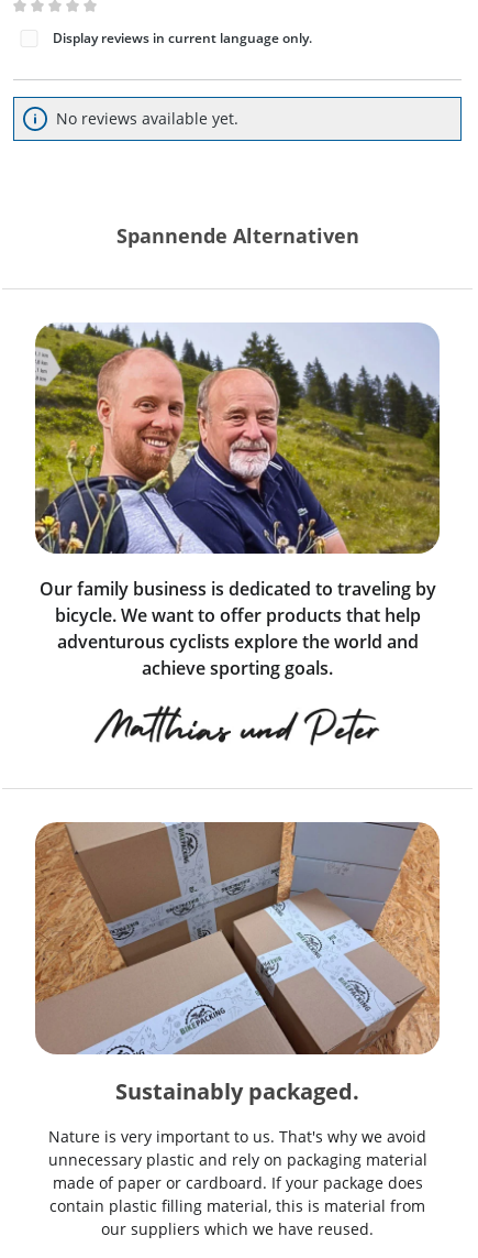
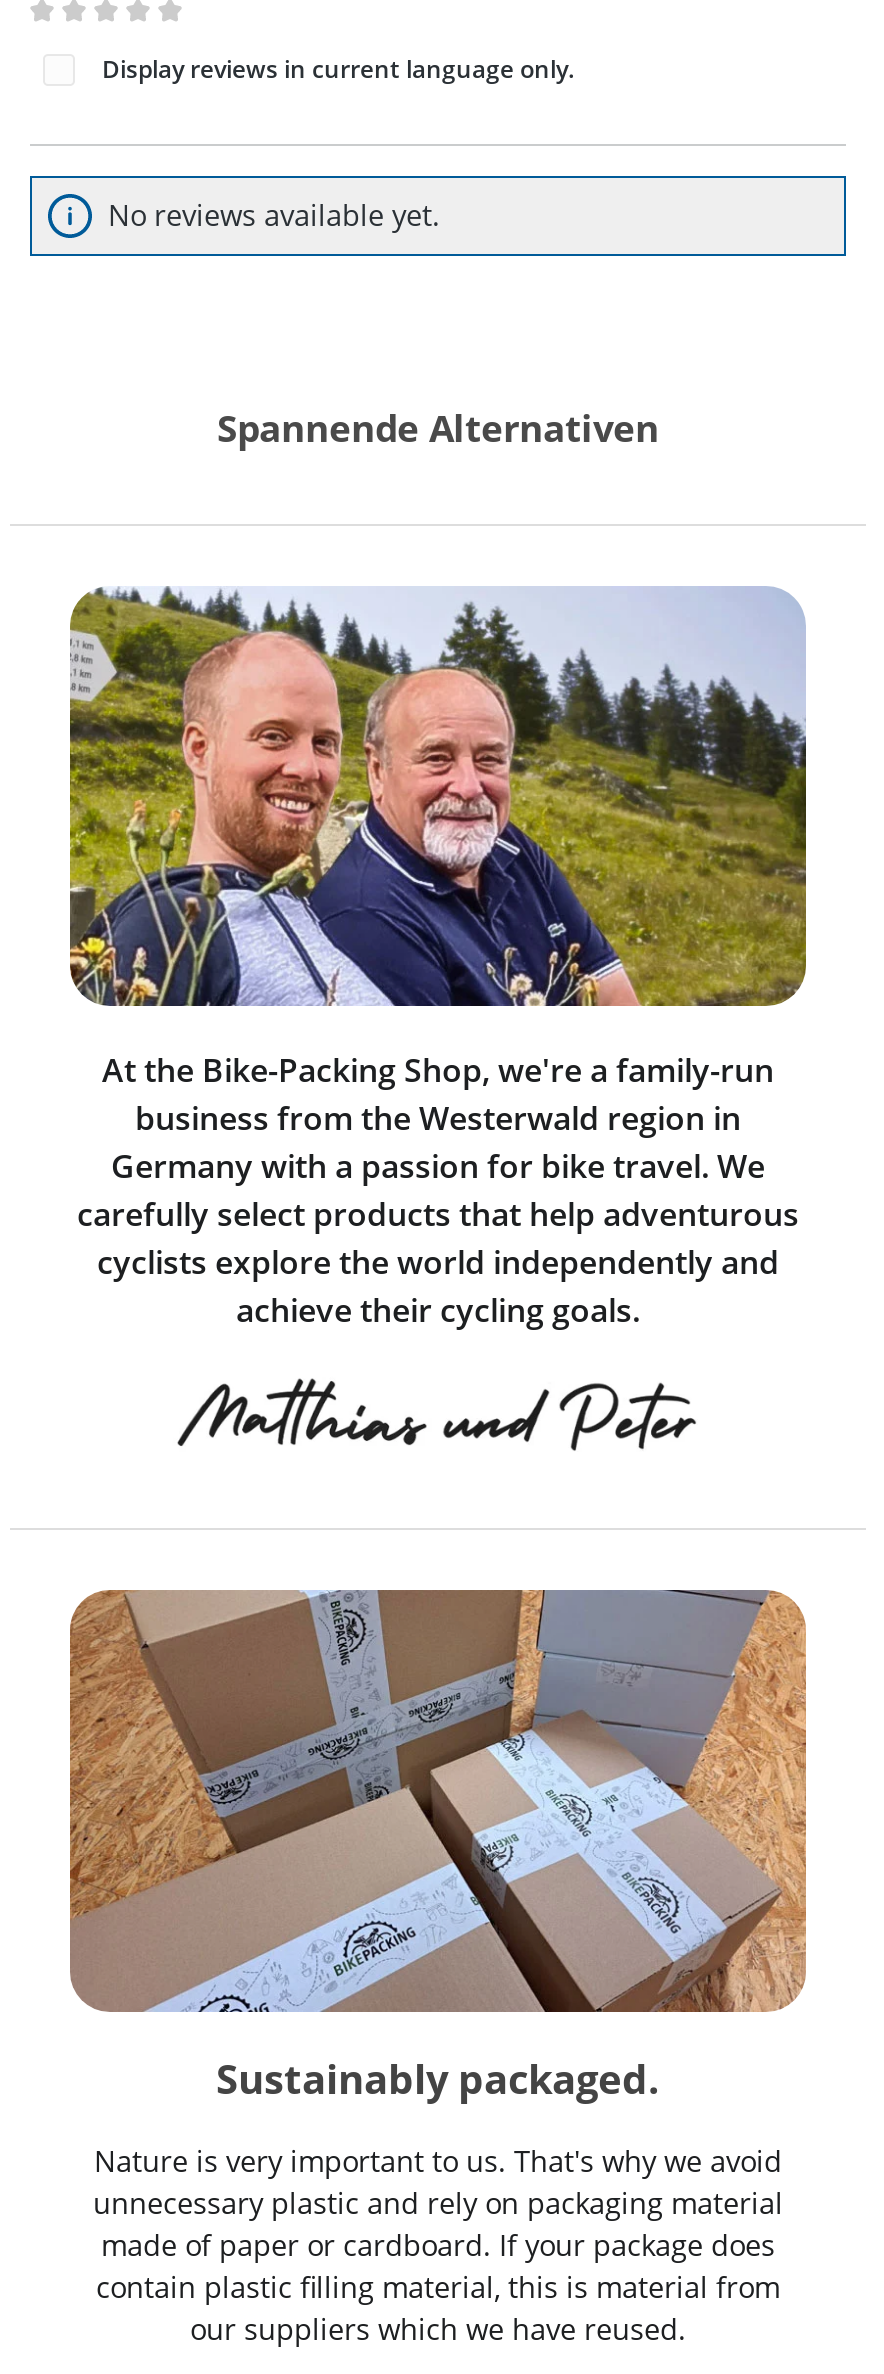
[39,577,436,681] Our family business is dedicated to traveling by | bicycle. We want to offer products that help | adventurous cyclists explore the world and | achieve sporting goals. -> [77,1049,799,1333] At the Bike-Packing Shop, we're a family-run | business from the Westerwald region in | Germany with a passion for bike travel. We | carefully select products that help adventurous | cyclists explore the world independently and | achieve their cycling goals.

